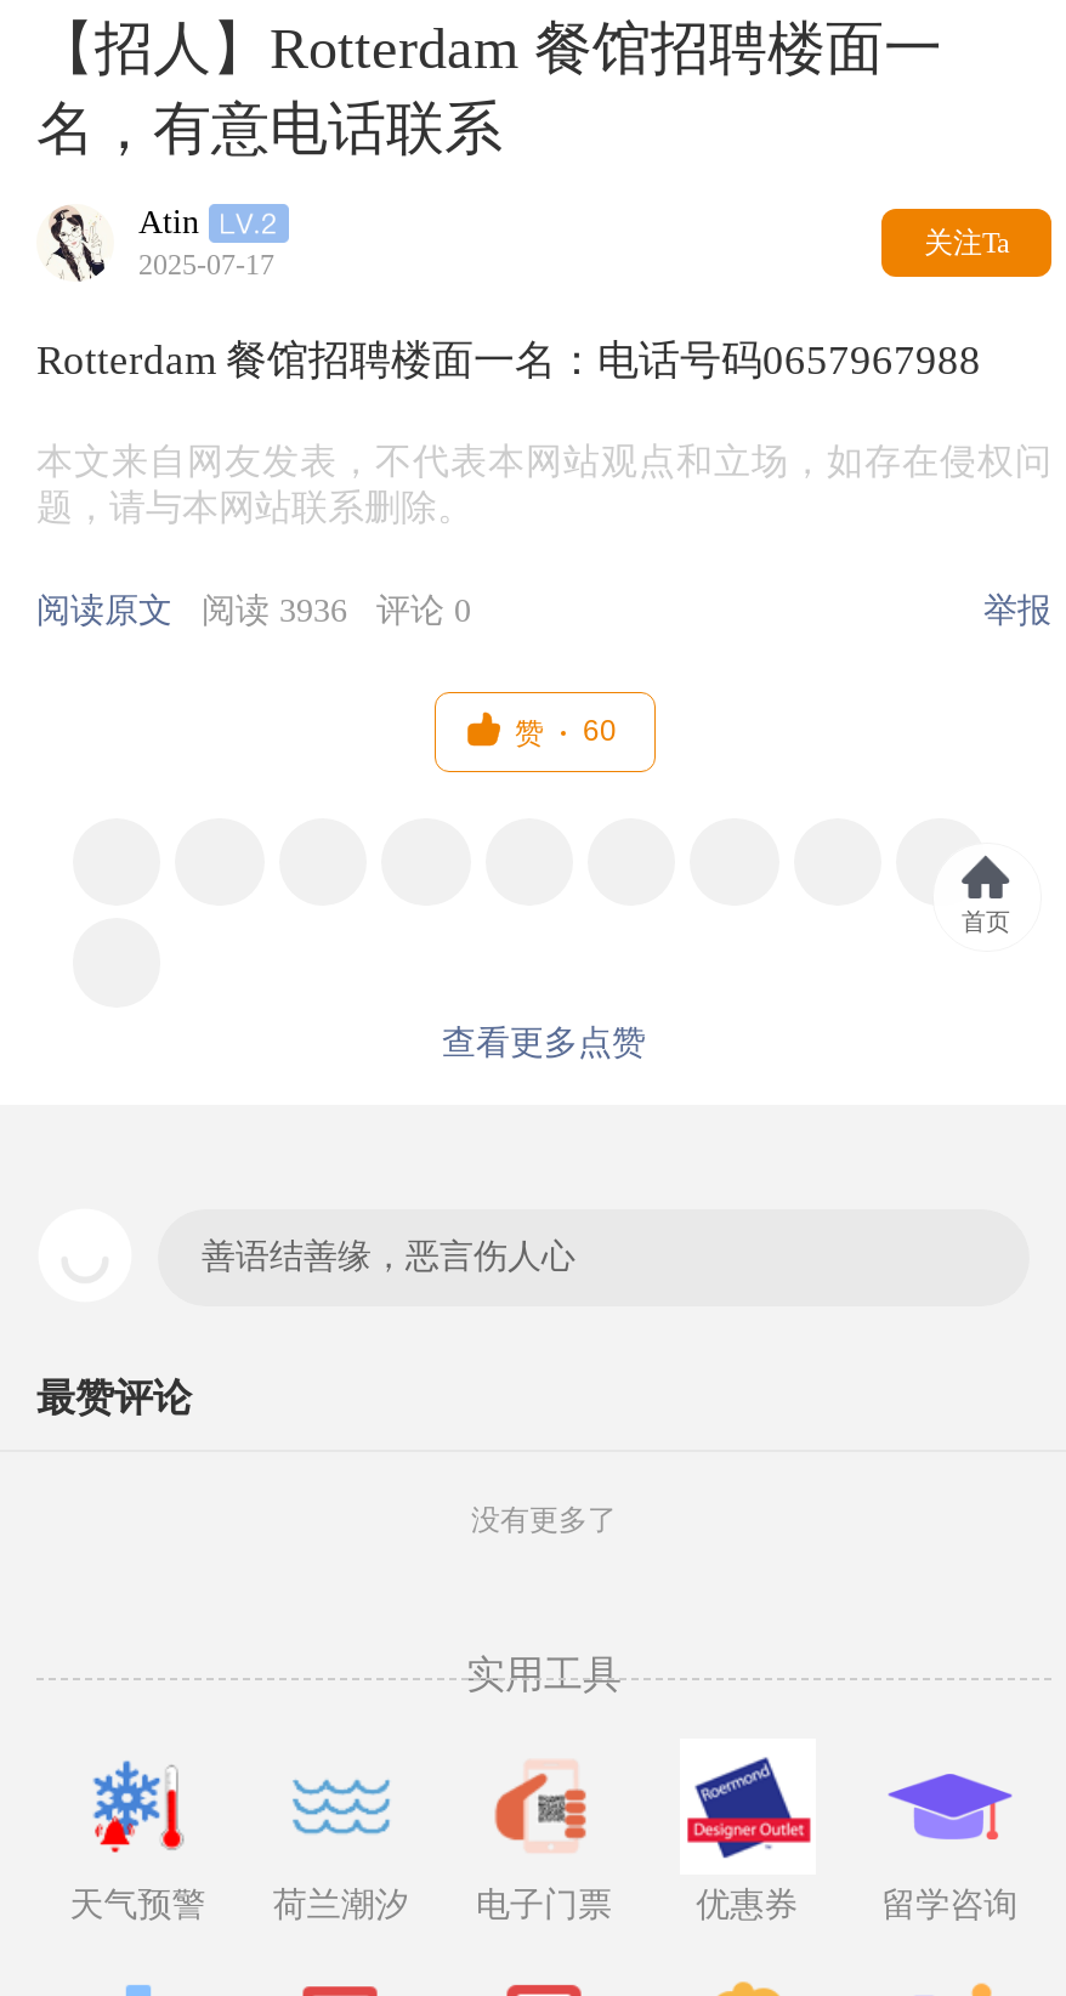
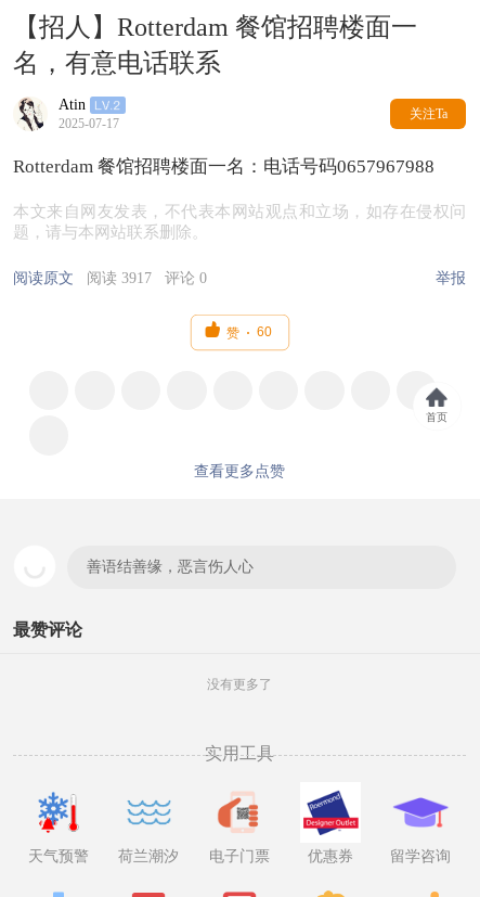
[36,592,471,629] 阅读原文 阅读 3936 评论 0 -> [13,270,207,286] 阅读原文 阅读 3917 评论 0

